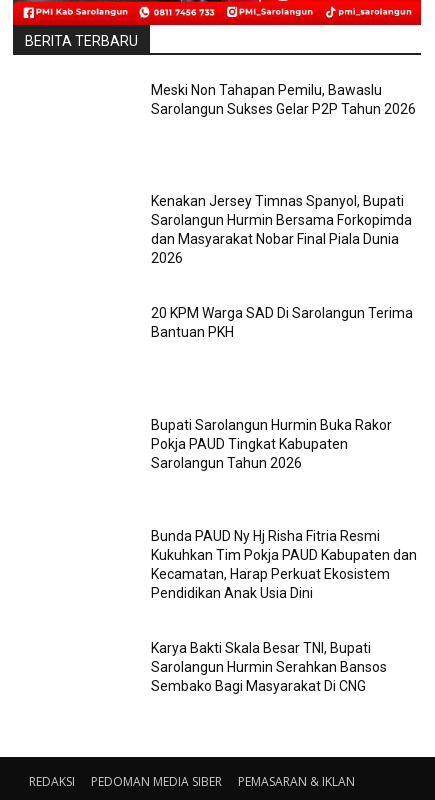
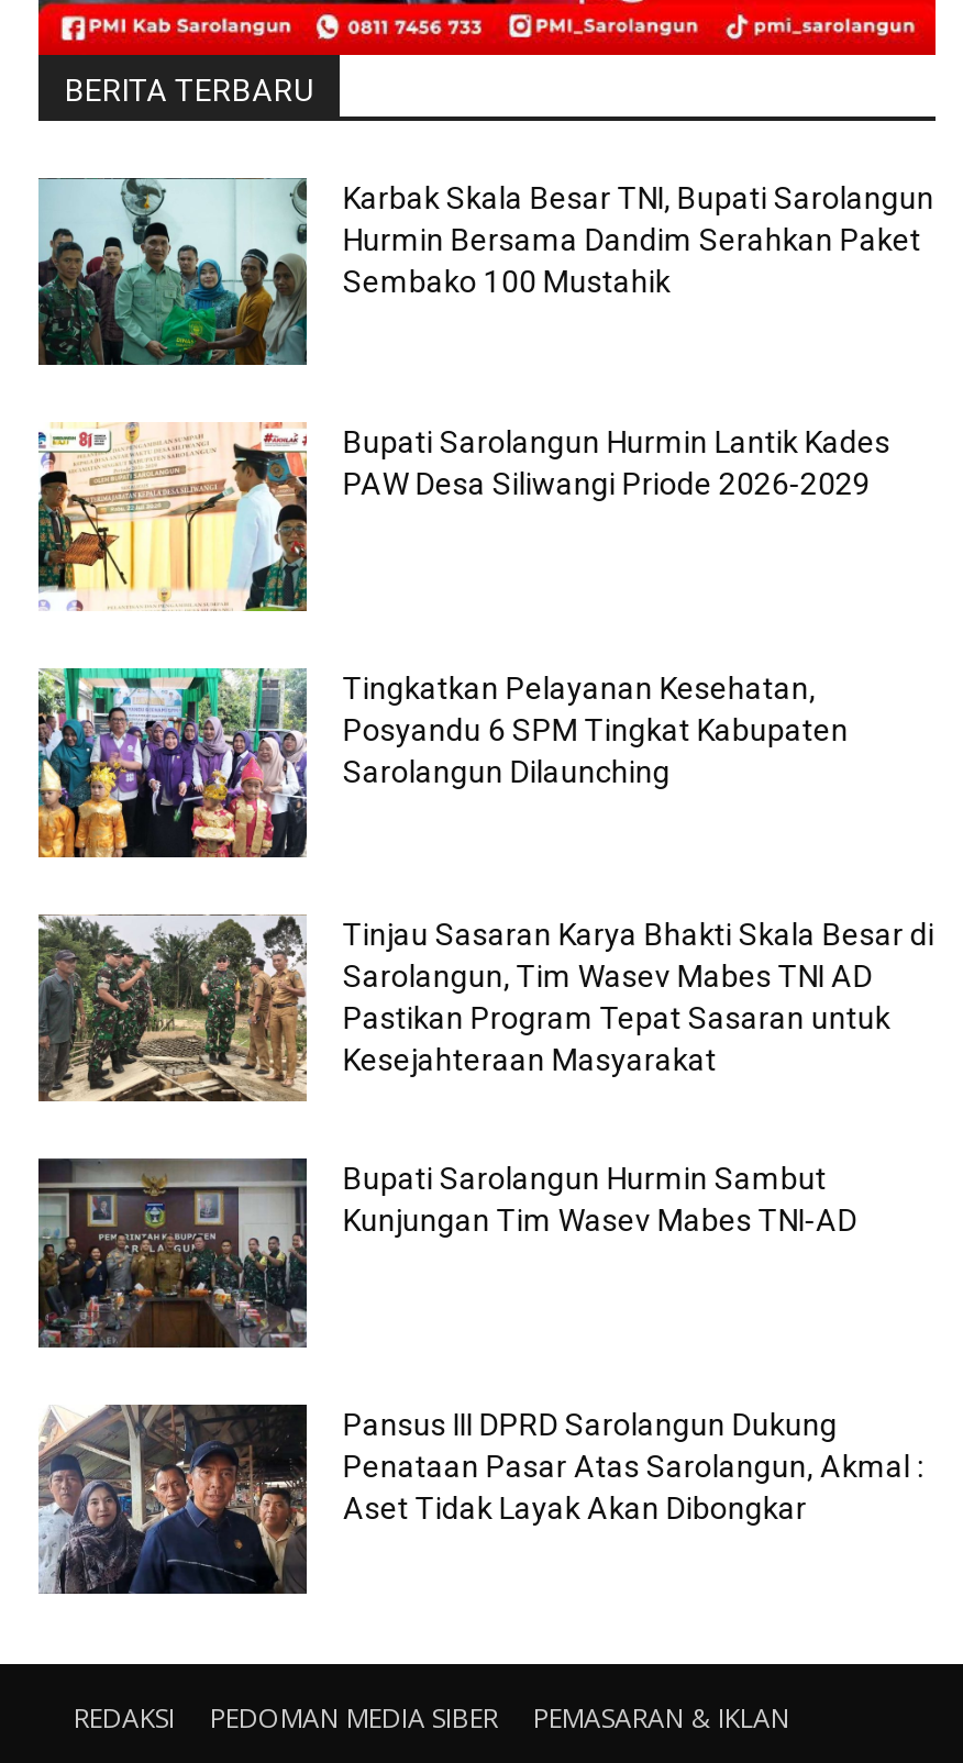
none -> [36,176,309,367] [image]
none -> [36,420,309,613] [image]
none -> [36,666,309,860] [image]
none -> [36,912,309,1104] [image]
none -> [36,1156,309,1350] [image]
none -> [36,1402,309,1596] [image]
[151,82,416,117] Meski Non Tahapan Pemilu, Bawaslu | Sarolangun Sukses Gelar P2P Tahun 2026 -> [343,180,934,299] Karbak Skala Besar TNI, Bupati Sarolangun | Hurmin Bersama Dandim Serahkan Paket | Sembako 100 Mustahik
[151,193,412,266] Kenakan Jersey Timnas Spanyol, Bupati | Sarolangun Hurmin Bersama Forkopimda | dan Masyarakat Nobar Final Piala Dunia | 2026 -> [343,425,890,502] Bupati Sarolangun Hurmin Lantik Kades | PAW Desa Siliwangi Priode 2026-2029
[151,305,413,340] 20 KPM Warga SAD Di Sarolangun Terima | Bantuan PKH -> [343,671,848,789] Tingkatkan Pelayanan Kesehatan, | Posyandu 6 SPM Tingkat Kabupaten | Sarolangun Dilaunching
[151,417,392,471] Bupati Sarolangun Hurmin Buka Rakor | Pokja PAUD Tingkat Kabupaten | Sarolangun Tahun 2026 -> [343,916,934,1077] Tinjau Sasaran Karya Bhakti Skala Besar di | Sarolangun, Tim Wasev Mabes TNI AD | Pastikan Program Tepat Sasaran untuk | Kesejahteraan Masyarakat
[151,528,417,601] Bunda PAUD Ny Hj Risha Fitria Resmi | Kukuhkan Tim Pokja PAUD Kabupaten dan | Kecamatan, Harap Perkuat Ekosistem | Pendidikan Anak Usia Dini -> [343,1162,857,1239] Bupati Sarolangun Hurmin Sambut | Kunjungan Tim Wasev Mabes TNI-AD
[151,640,387,694] Karya Bakti Skala Besar TNI, Bupati | Sarolangun Hurmin Serahkan Bansos | Sembako Bagi Masyarakat Di CNG -> [343,1407,923,1526] Pansus III DPRD Sarolangun Dukung | Penataan Pasar Atas Sarolangun, Akmal : | Aset Tidak Layak Akan Dibongkar

